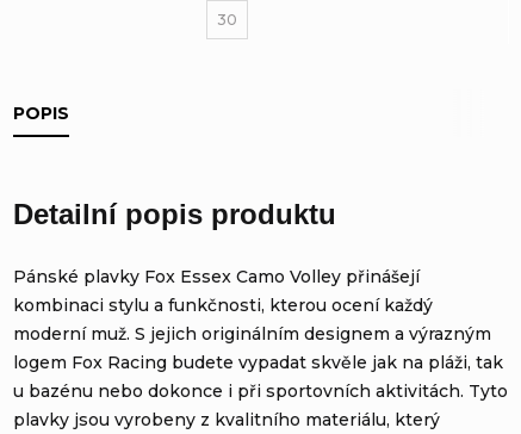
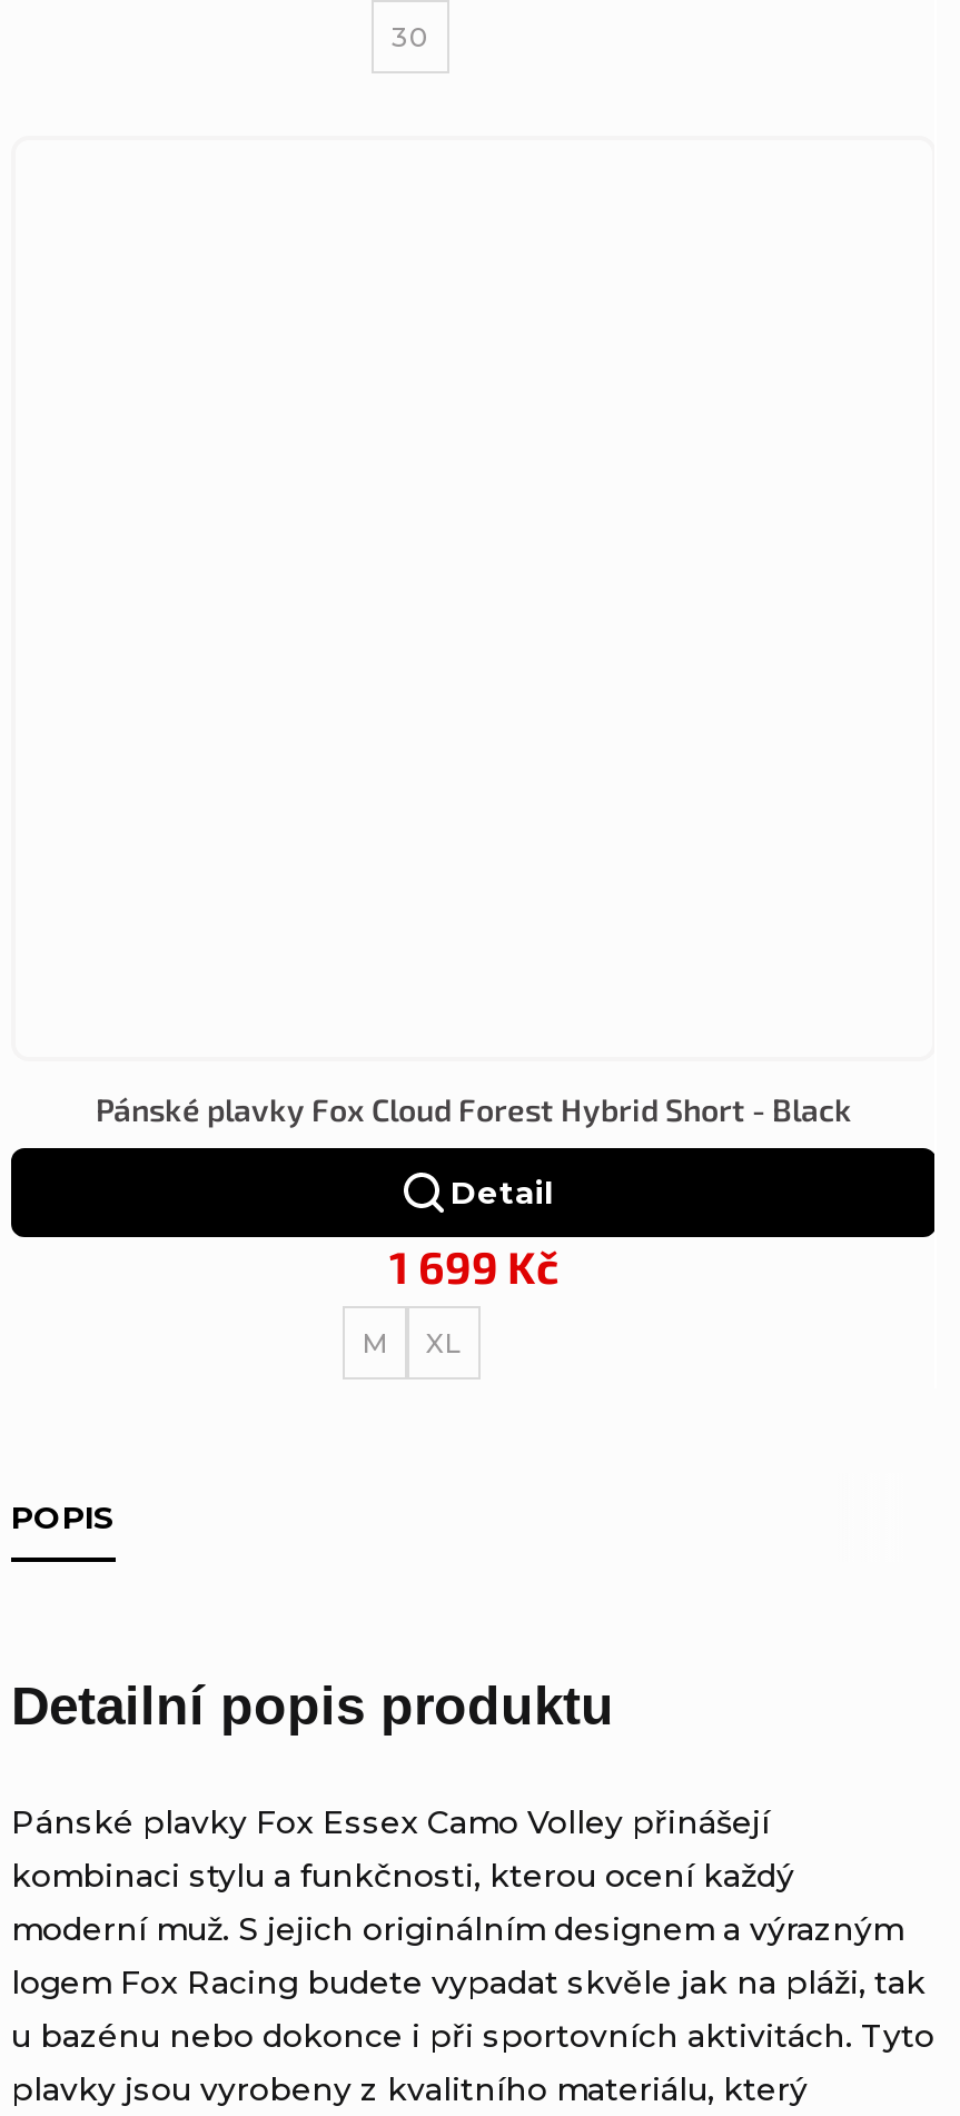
none -> [96,1089,852,1292] Pánské plavky Fox Cloud Forest Hybrid Short - Black | 1 699 Kč
none -> [362,1325,459,1359] M | XL
none -> [451,1172,553,1212] Detail

